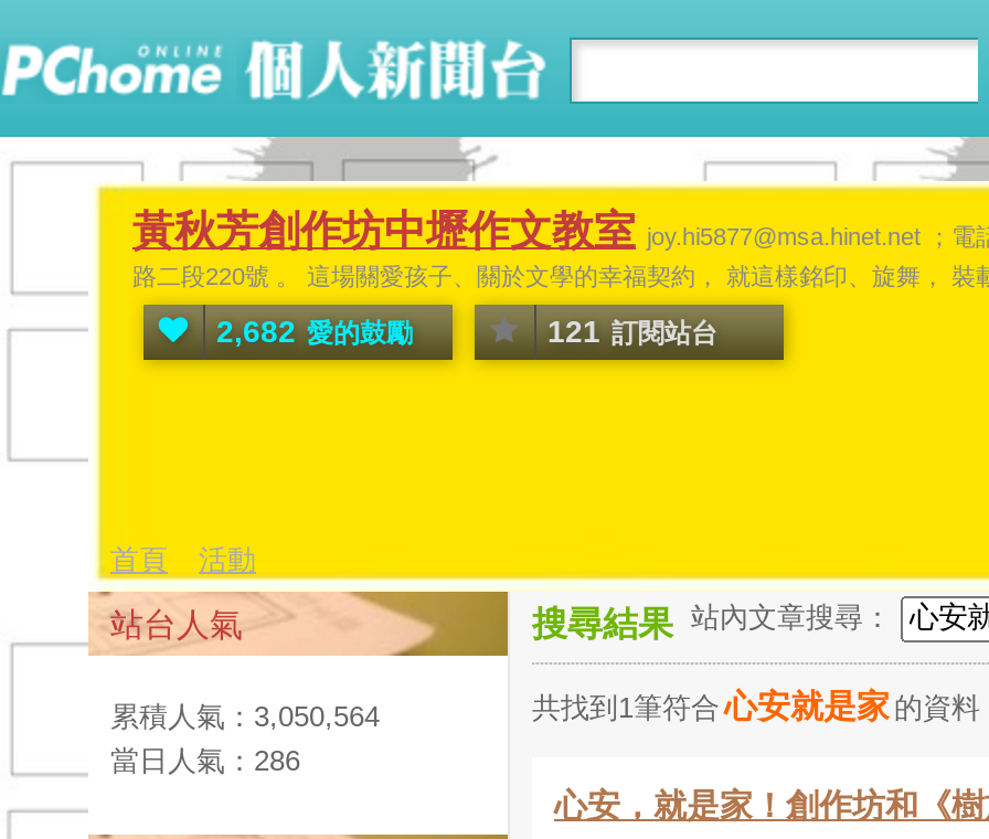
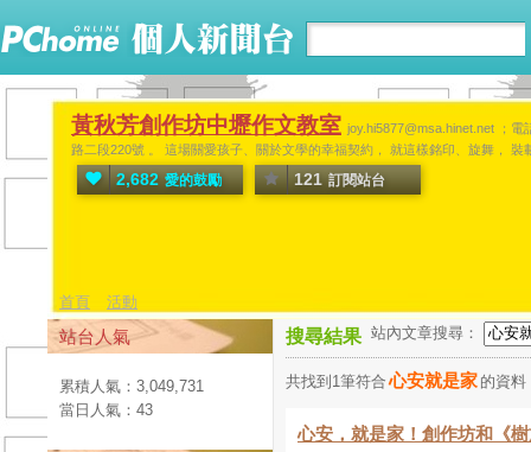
[110,700,380,733] 累積人氣：3,050,564 -> [59,377,204,395] 累積人氣：3,049,731
[110,744,300,777] 當日人氣：286 -> [59,401,153,419] 當日人氣：43

